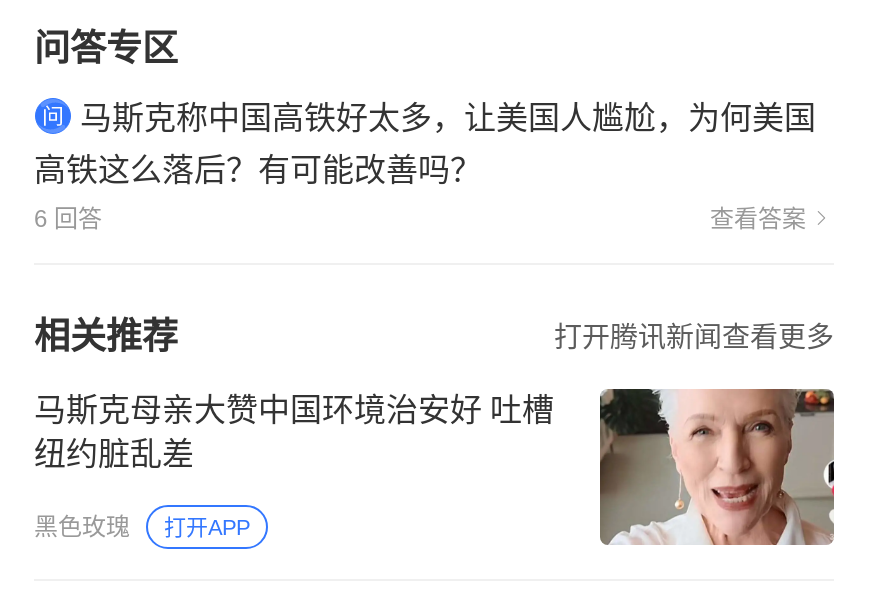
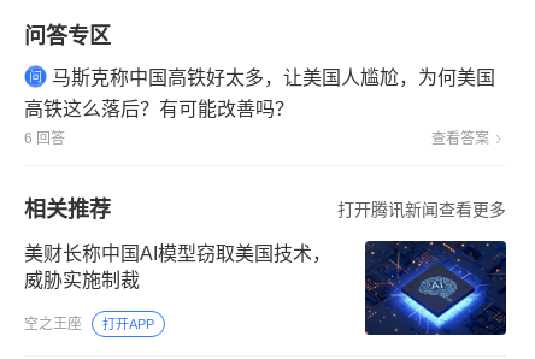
[34,386,836,546] [image] | 马斯克母亲大赞中国环境治安好 吐槽 | 纽约脏乱差 -> [24,240,507,336] [image] | 美财长称中国AI模型窃取美国技术， | 威胁实施制裁
[34,513,130,541] 黑色玫瑰 -> [24,316,82,333] 空之王座

